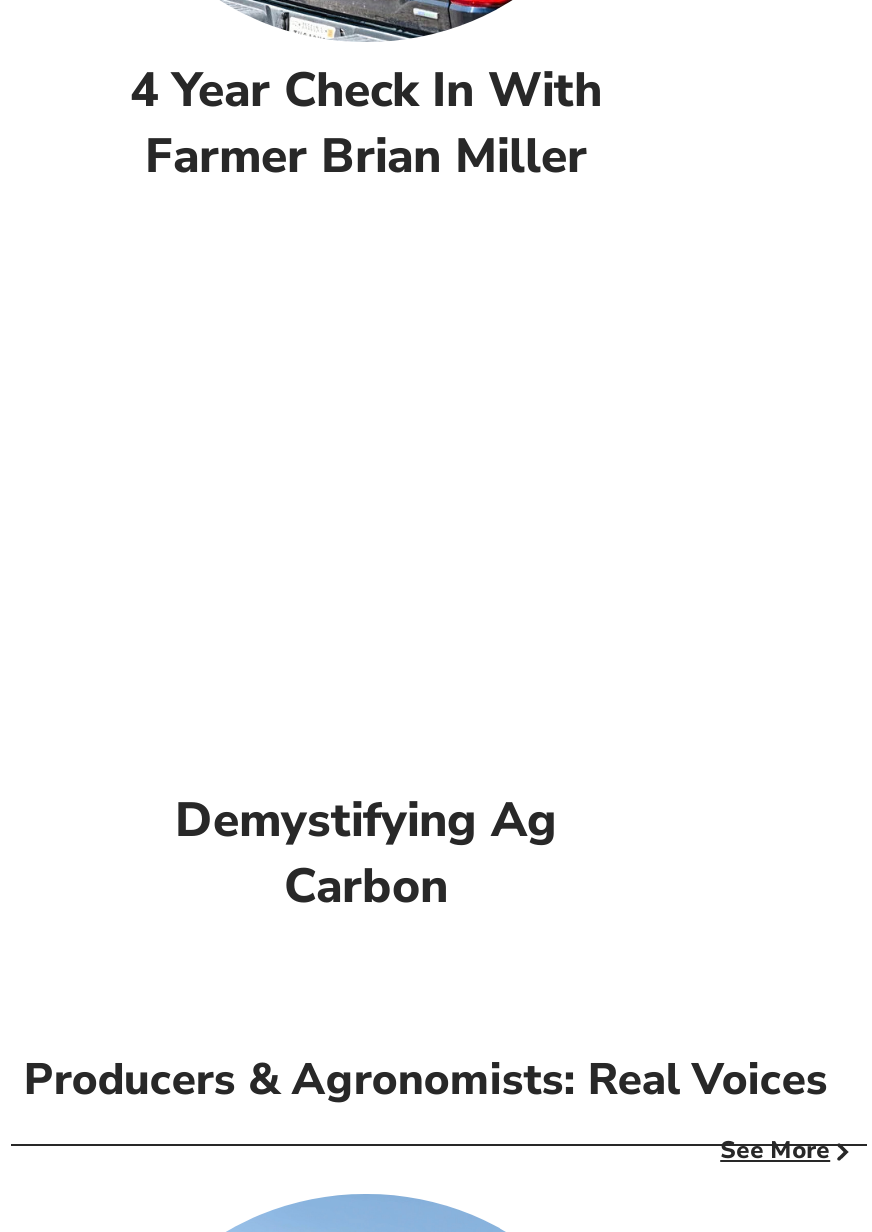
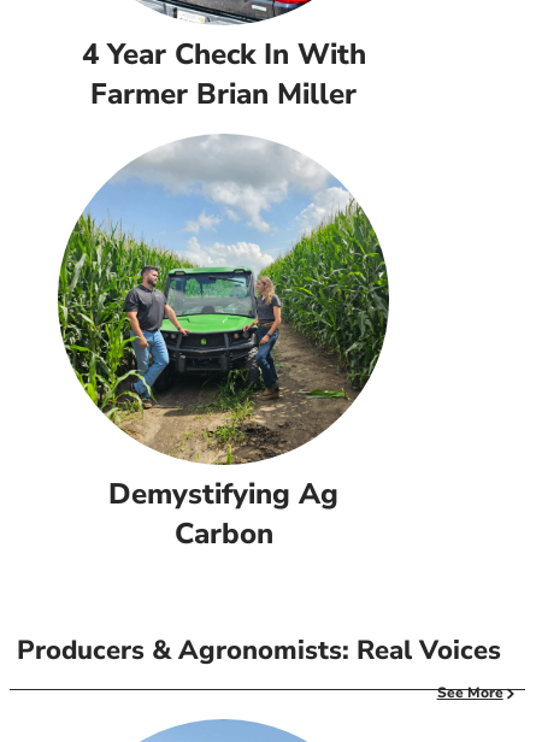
none -> [57,134,390,466] [image]

